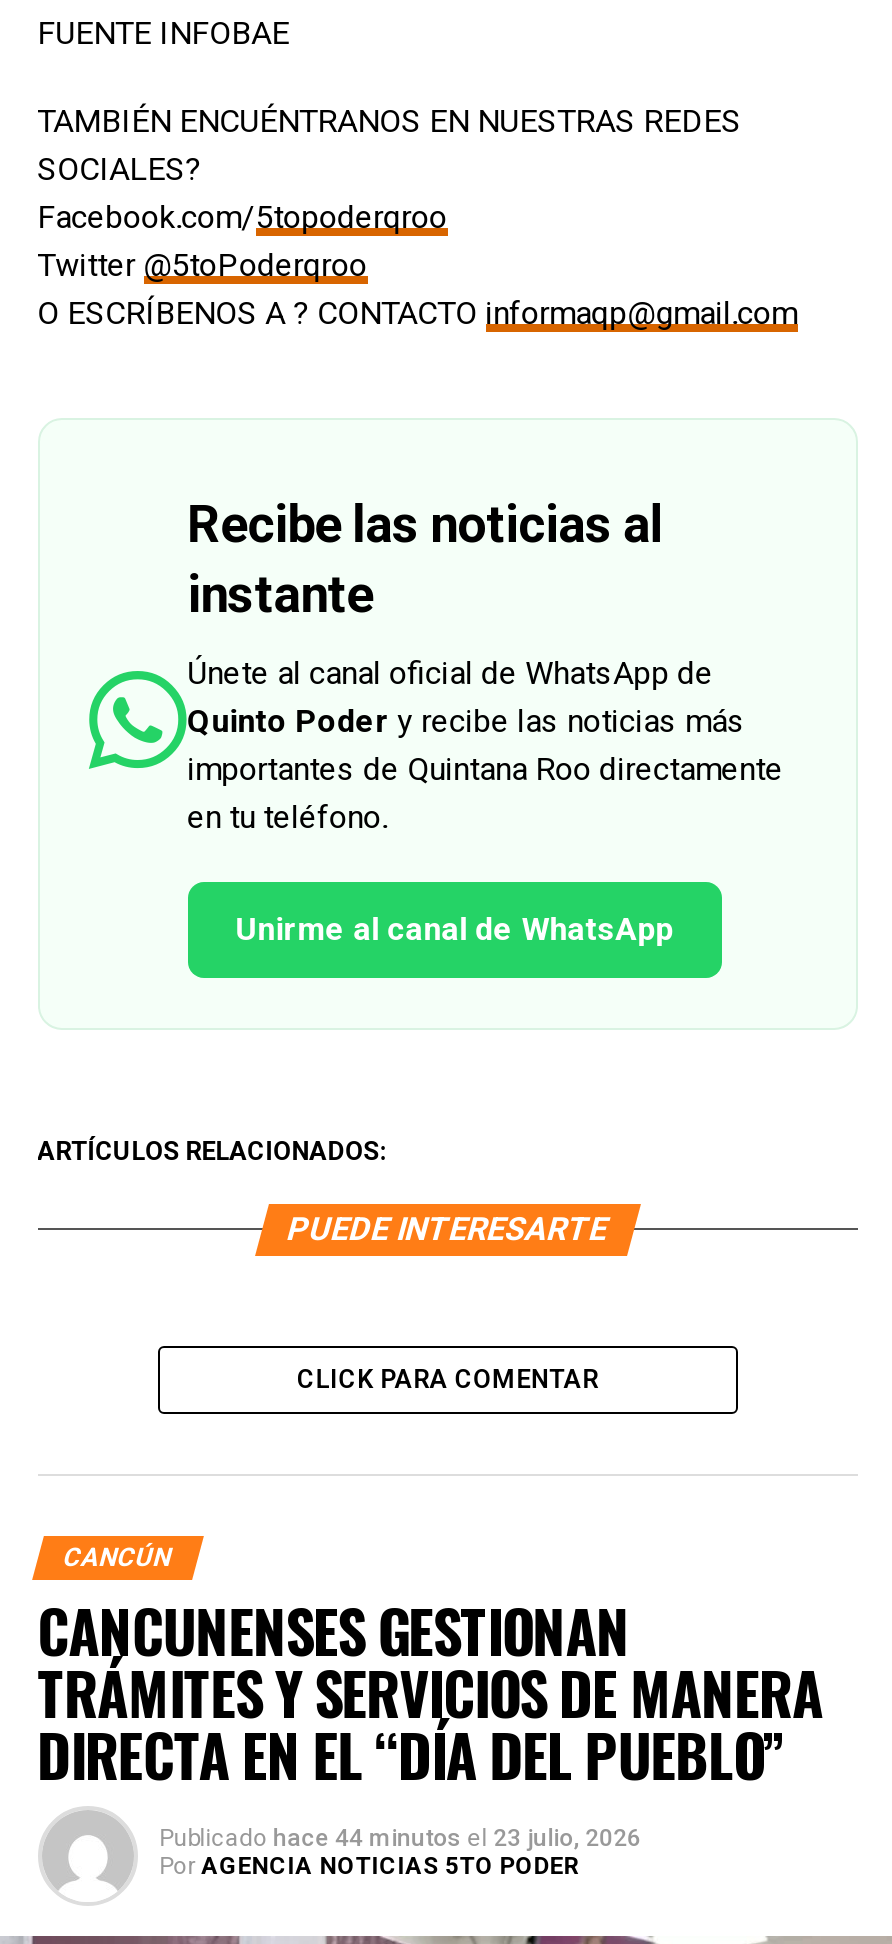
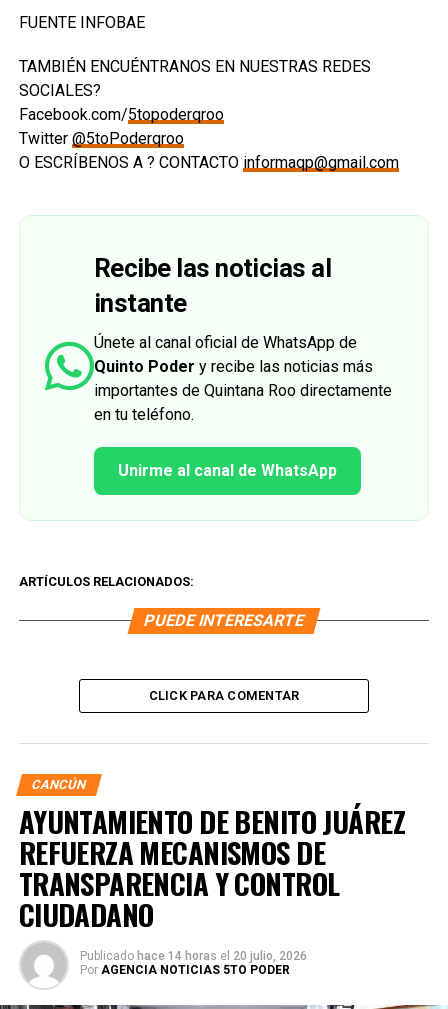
[37,1588,823,1852] CANCUNENSES GESTIONAN | TRÁMITES Y SERVICIOS DE MANERA | DIRECTA EN EL “DÍA DEL PUEBLO” | Publicado hace 44 minutos el 23 julio, 2026 -> [19,800,405,963] AYUNTAMIENTO DE BENITO JUÁREZ | REFUERZA MECANISMOS DE | TRANSPARENCIA Y CONTROL | CIUDADANO | Publicado hace 14 horas el 20 julio, 2026

